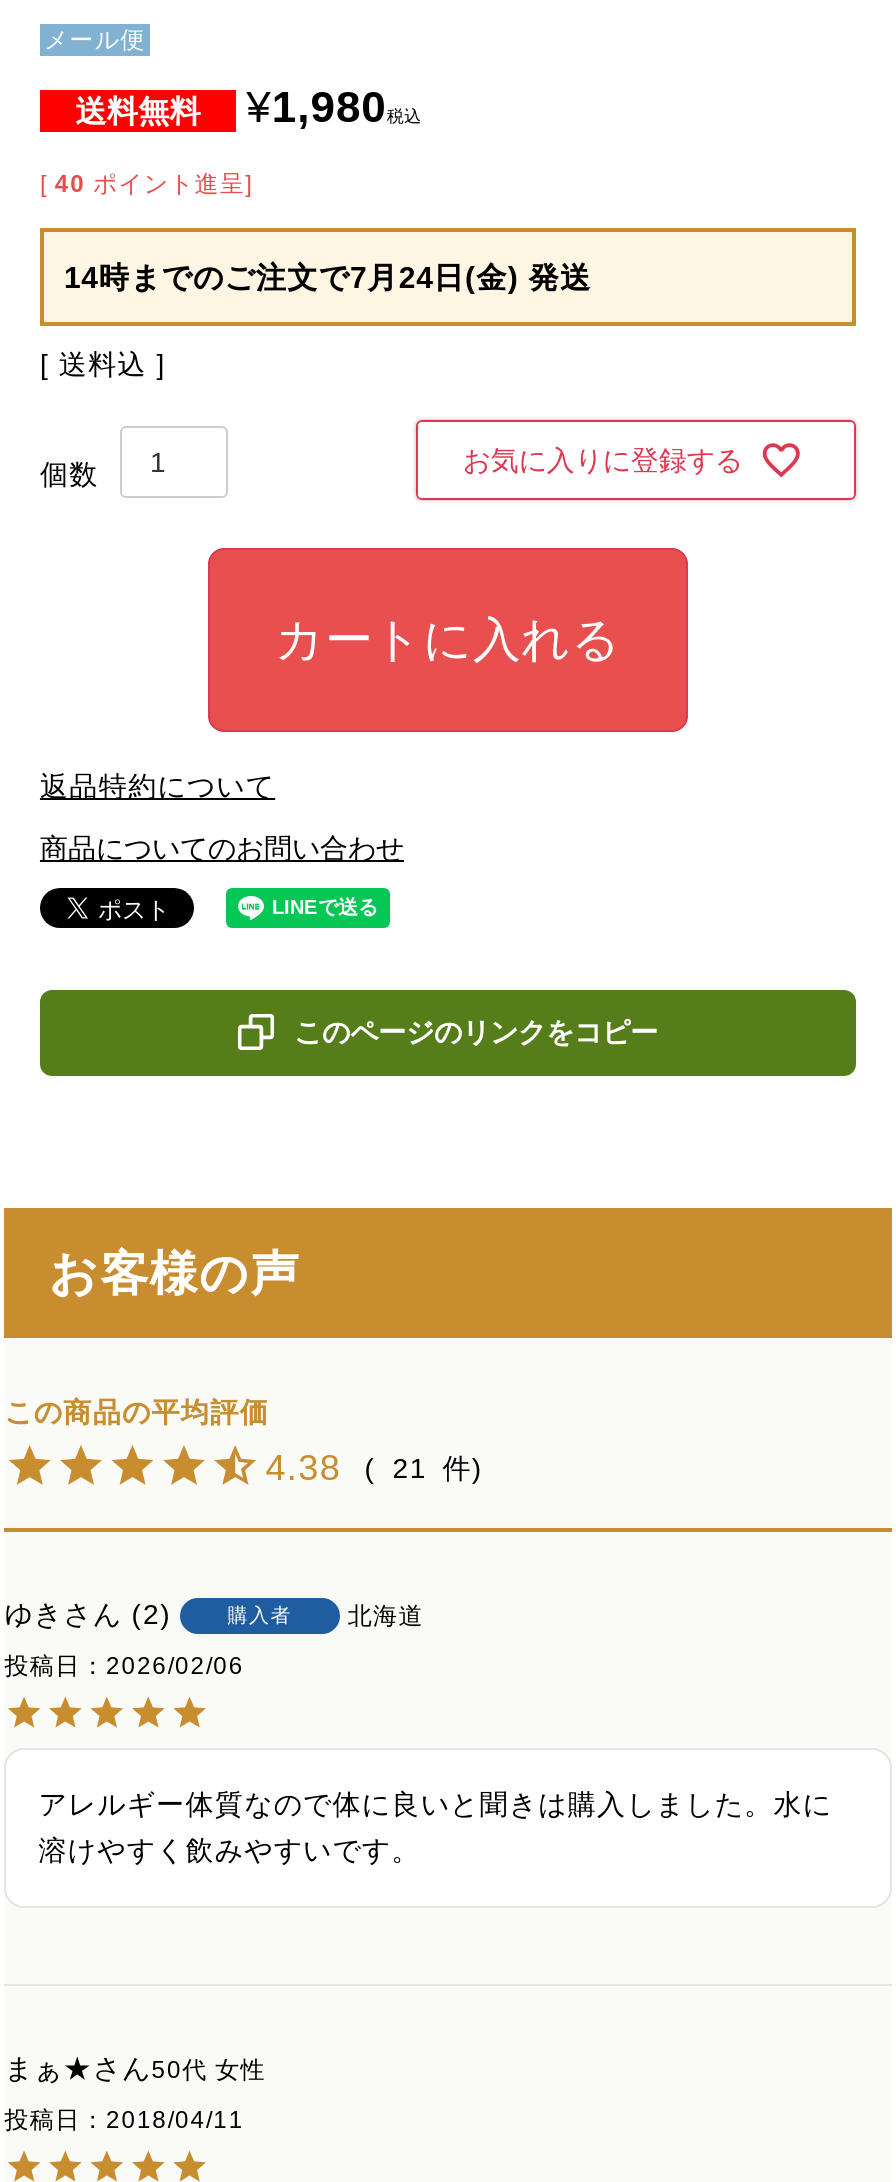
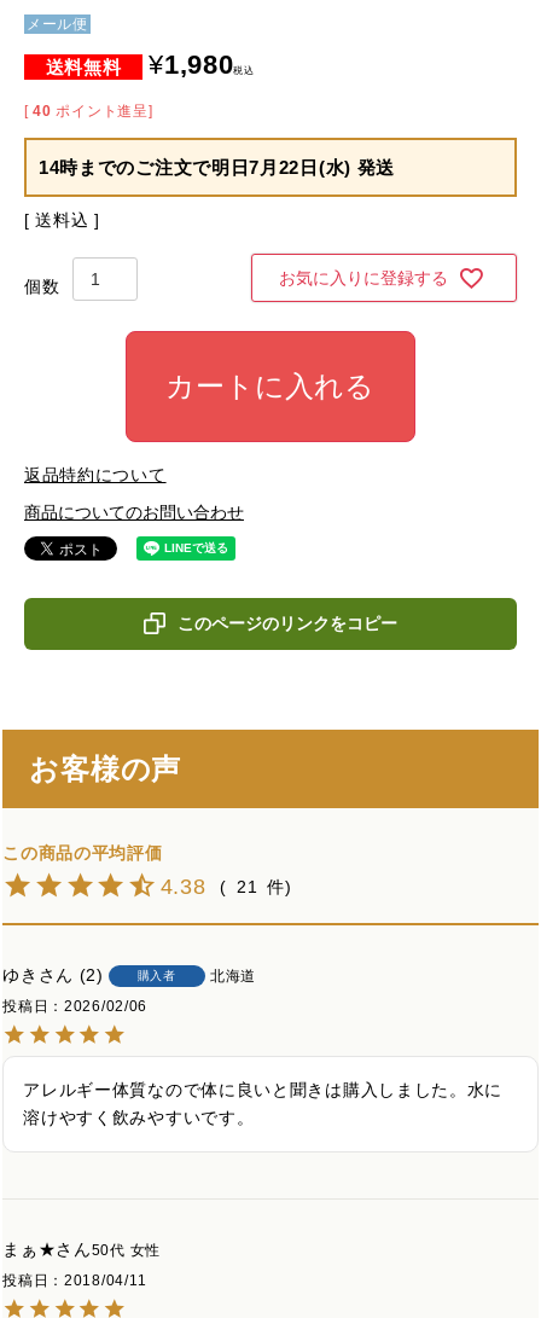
[64,259,591,293] 14時までのご注文で7月24日(金) 発送 -> [39,156,395,177] 14時までのご注文で明日7月22日(水) 発送

